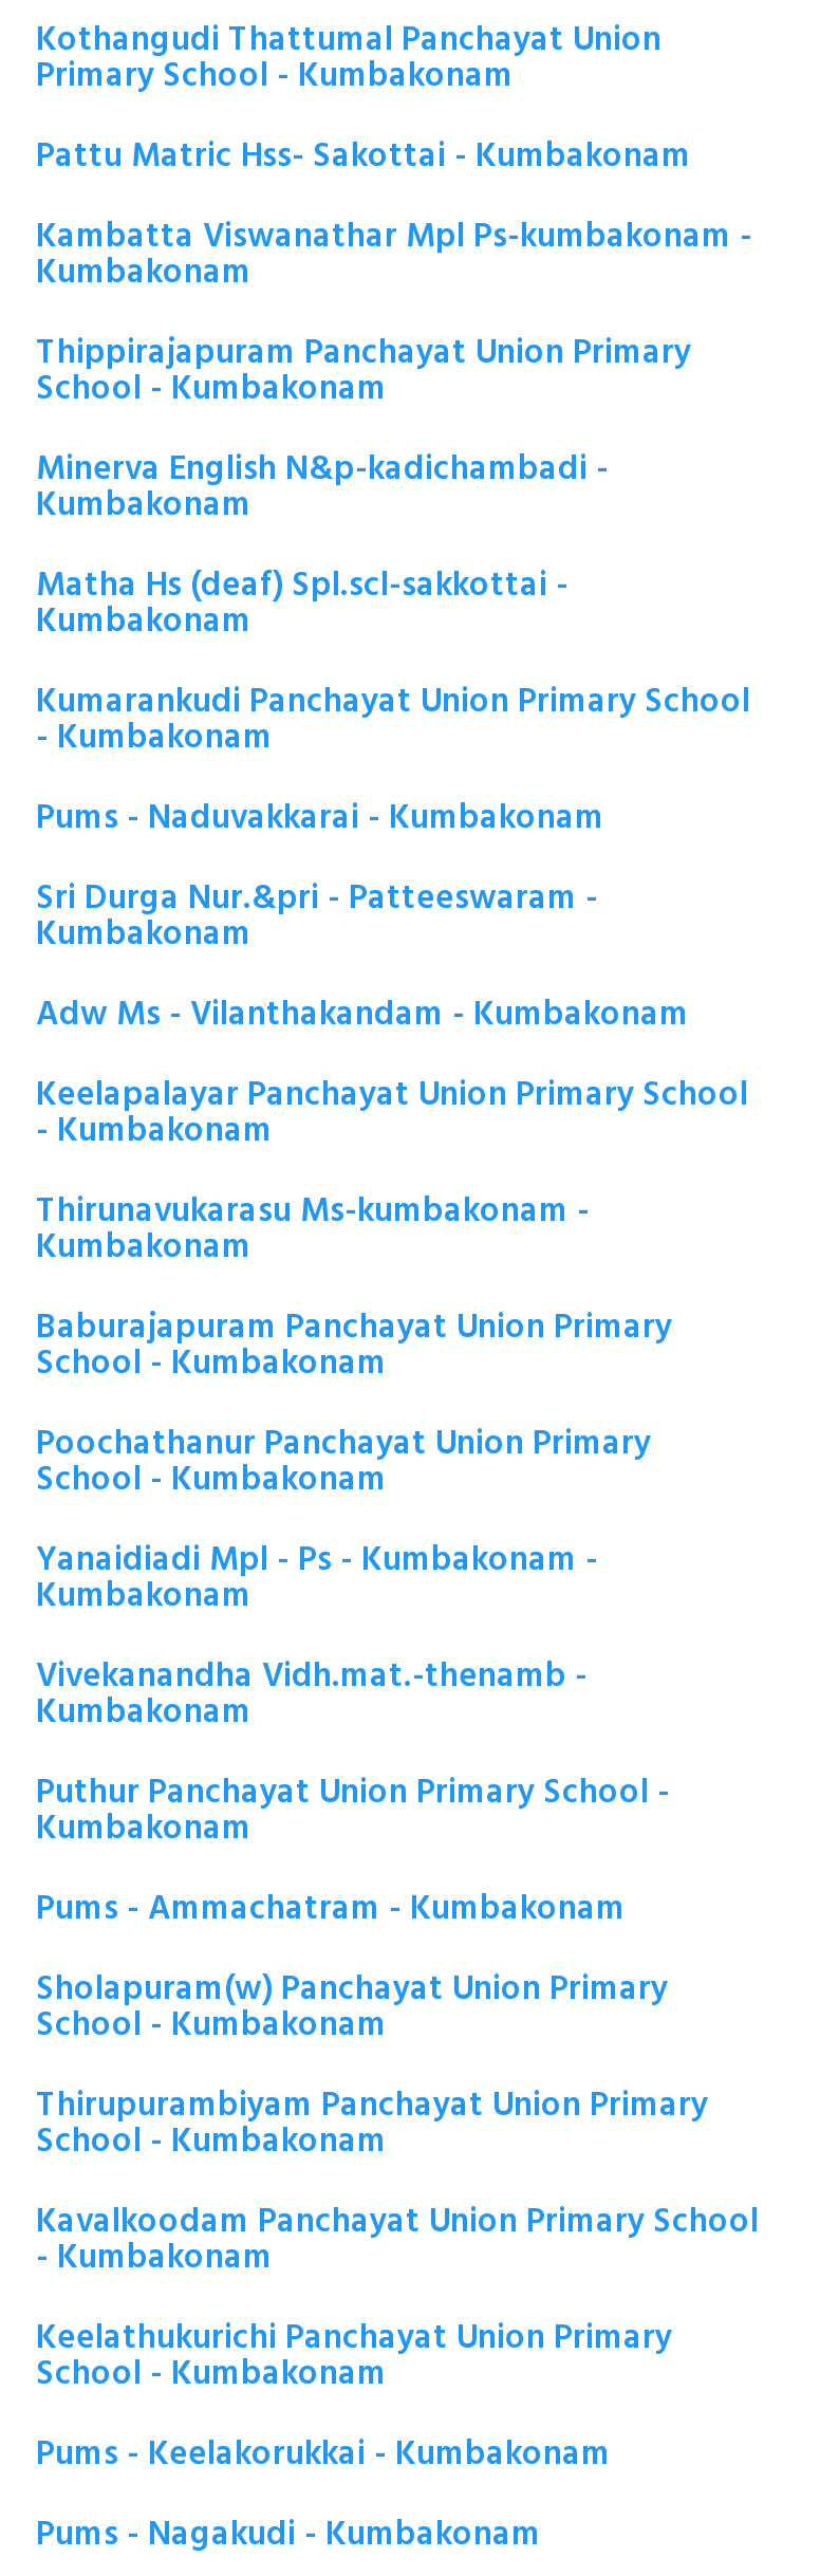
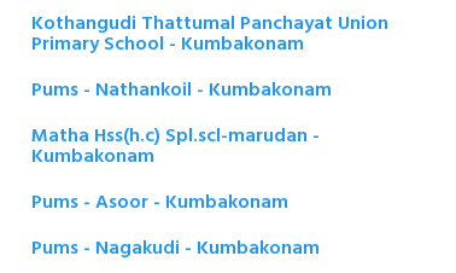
[36,129,691,184] Pattu Matric Hss- Sakottai - Kumbakonam -> [31,74,332,106] Pums - Nathankoil - Kumbakonam
[36,210,752,264] Kambatta Viswanathar Mpl Ps-kumbakonam - -> [31,120,320,152] Matha Hss(h.c) Spl.scl-marudan -
[36,326,759,2482] Thippirajapuram Panchayat Union Primary | School - Kumbakonam | Minerva English N&p-kadichambadi - | Kumbakonam | Matha Hs (deaf) Spl.scl-sakkottai - | Kumbakonam | Kumarankudi Panchayat Union Primary School | - Kumbakonam | Pums - Naduvakkarai - Kumbakonam | Sri Durga Nur.&pri - Patteeswaram - | Kumbakonam | Adw Ms - Vilanthakandam - Kumbakonam | Keelapalayar Panchayat Union Primary School | - Kumbakonam | Thirunavukarasu Ms-kumbakonam - | Kumbakonam | Baburajapuram Panchayat Union Primary | School - Kumbakonam | Poochathanur Panchayat Union Primary | School - Kumbakonam | Yanaidiadi Mpl - Ps - Kumbakonam - | Kumbakonam | Vivekanandha Vidh.mat.-thenamb - | Kumbakonam | Puthur Panchayat Union Primary School - | Kumbakonam | Pums - Ammachatram - Kumbakonam | Sholapuram(w) Panchayat Union Primary | School - Kumbakonam | Thirupurambiyam Panchayat Union Primary | School - Kumbakonam | Kavalkoodam Panchayat Union Primary School | - Kumbakonam | Keelathukurichi Panchayat Union Primary | School - Kumbakonam | Pums - Keelakorukkai - Kumbakonam -> [31,187,288,218] Pums - Asoor - Kumbakonam

